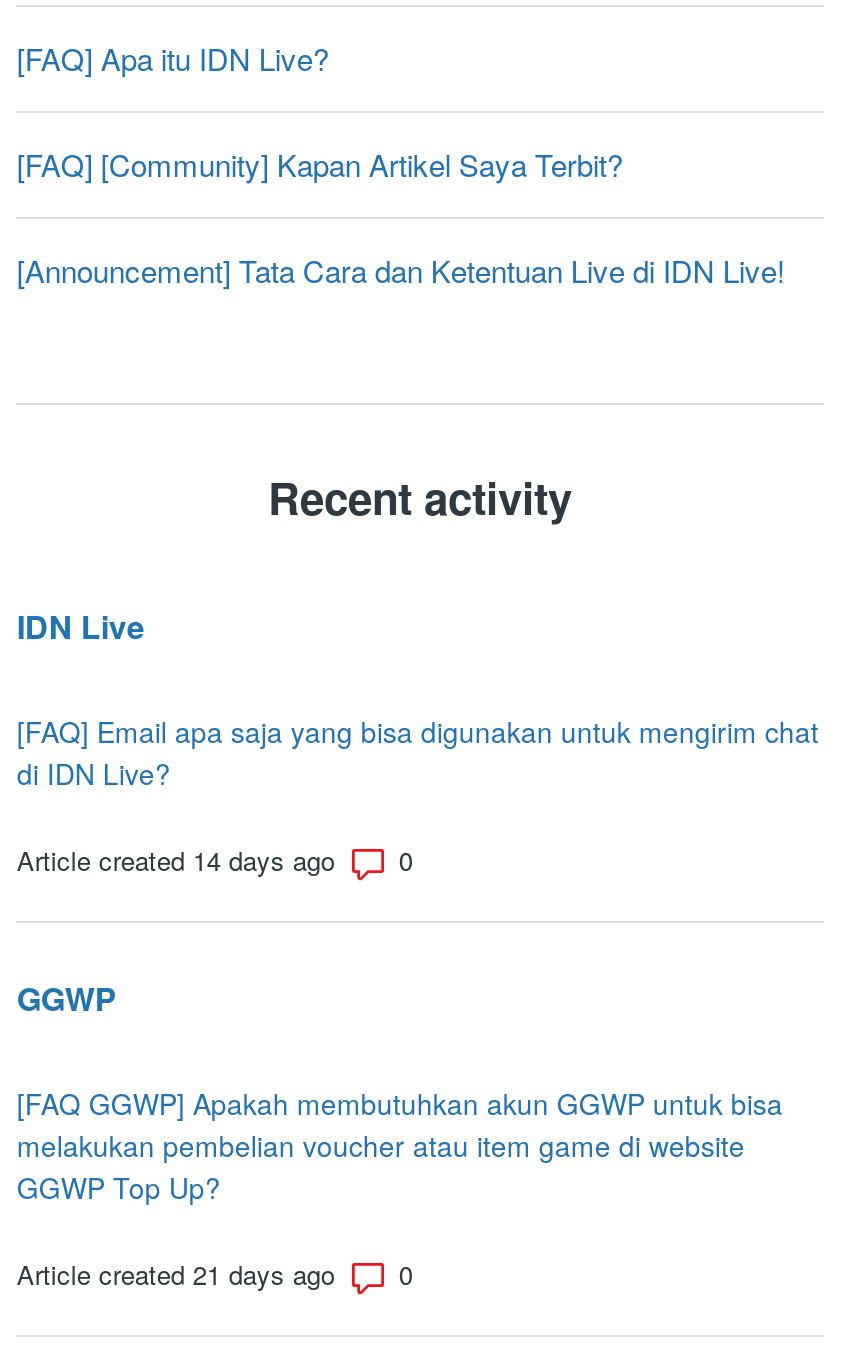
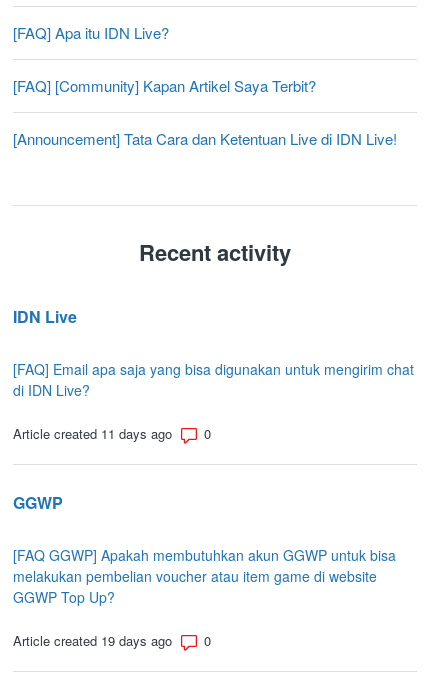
[17,841,335,879] Article created 14 days ago -> [13,424,172,443] Article created 11 days ago
[17,1255,335,1293] Article created 21 days ago -> [13,631,172,650] Article created 19 days ago

